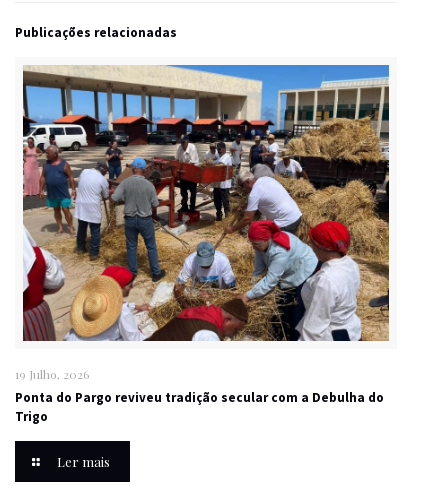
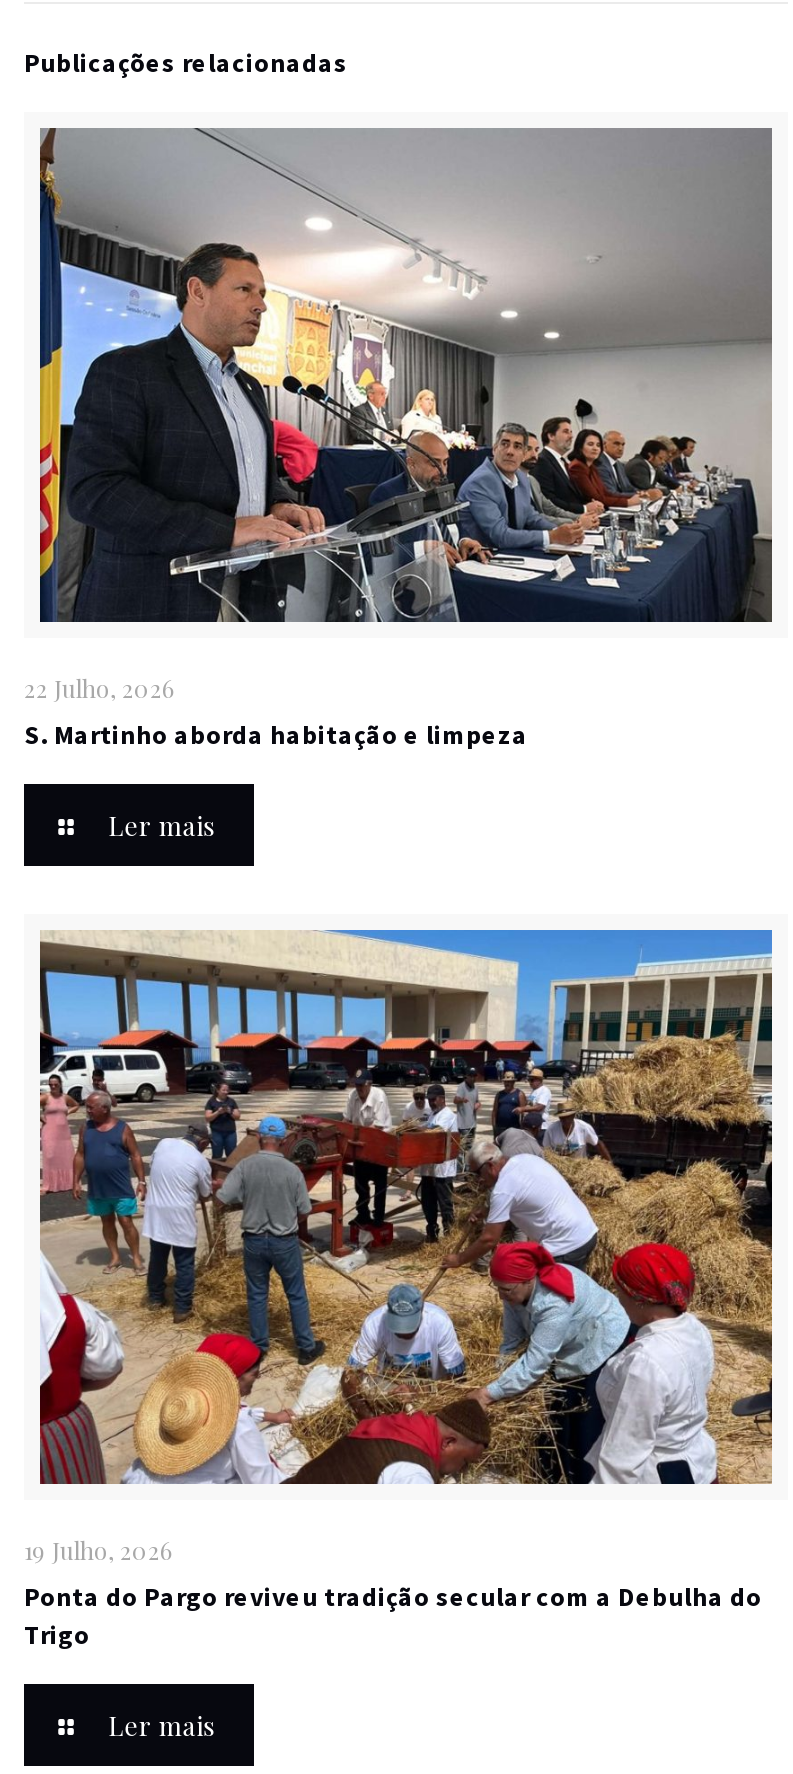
none -> [24,127,772,842] [image] | 22 Julho, 2026 | S. Martinho aborda habitação e limpeza | Ler mais

